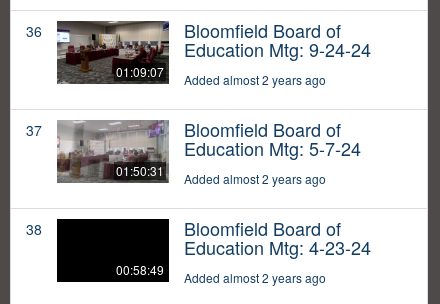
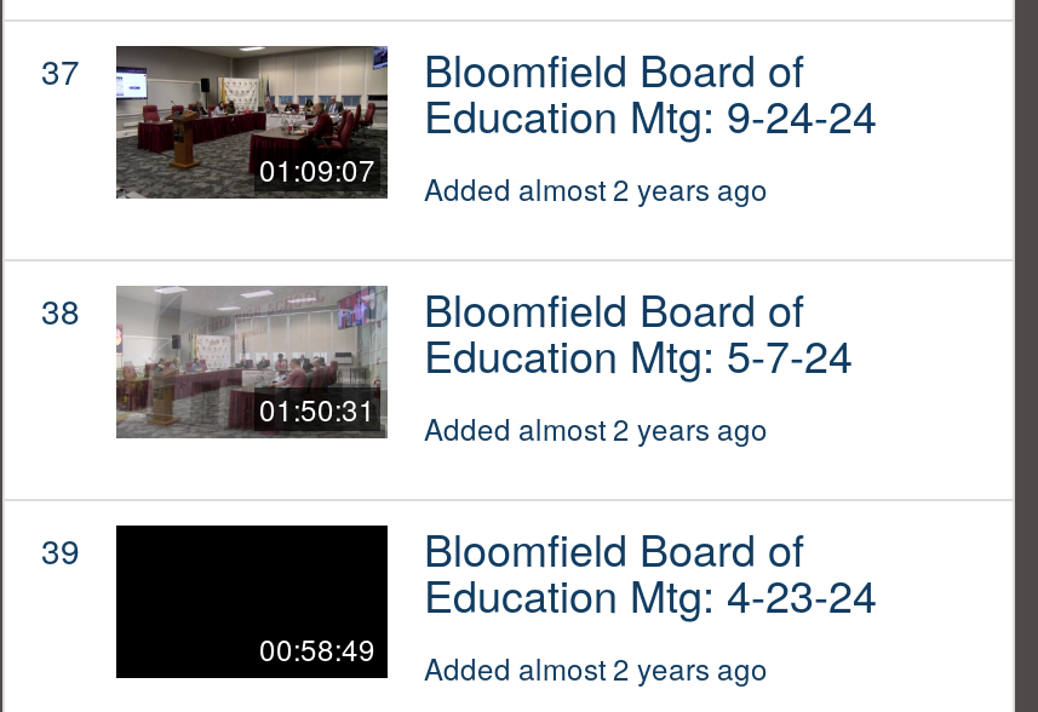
[26,21,42,41] 36 -> [41,47,80,95] 37
[26,120,42,140] 37 -> [41,286,80,335] 38
[26,219,42,239] 38 -> [41,526,80,575] 39

